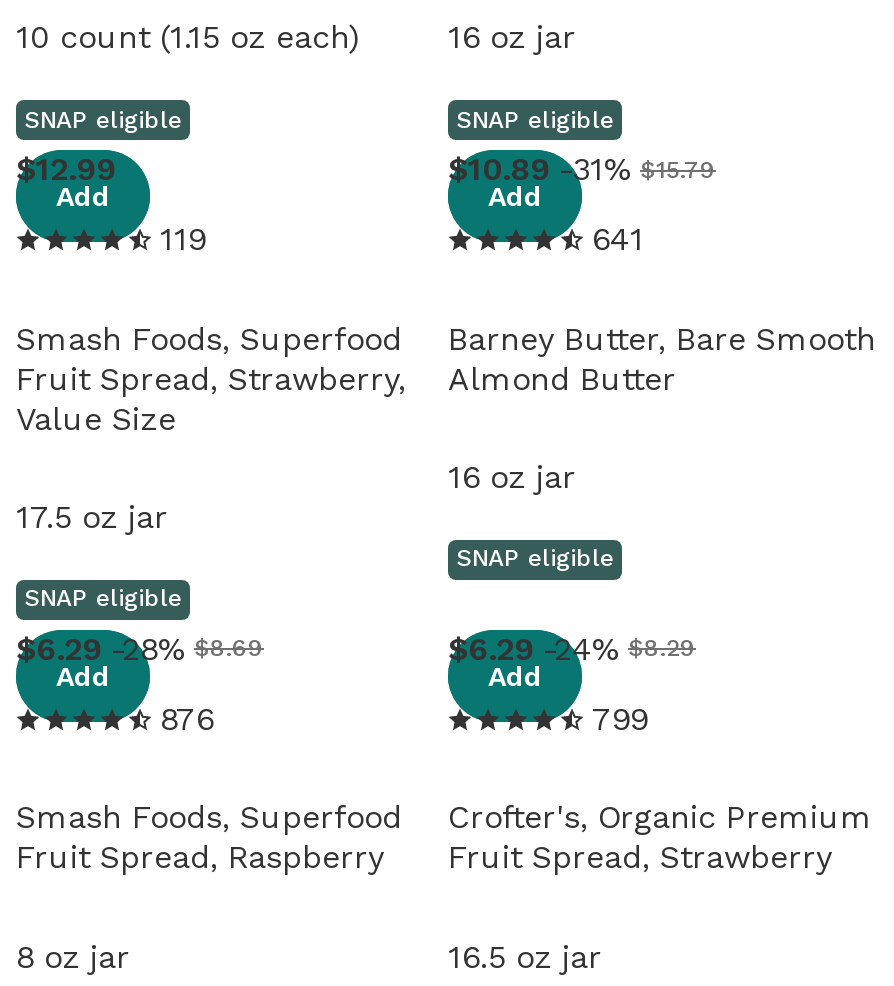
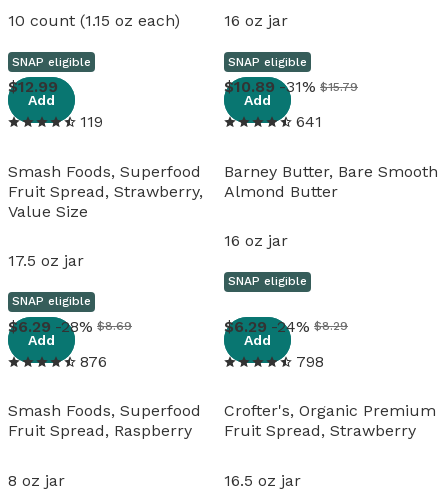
[592,700,648,738] 799 -> [296,352,324,371] 798

